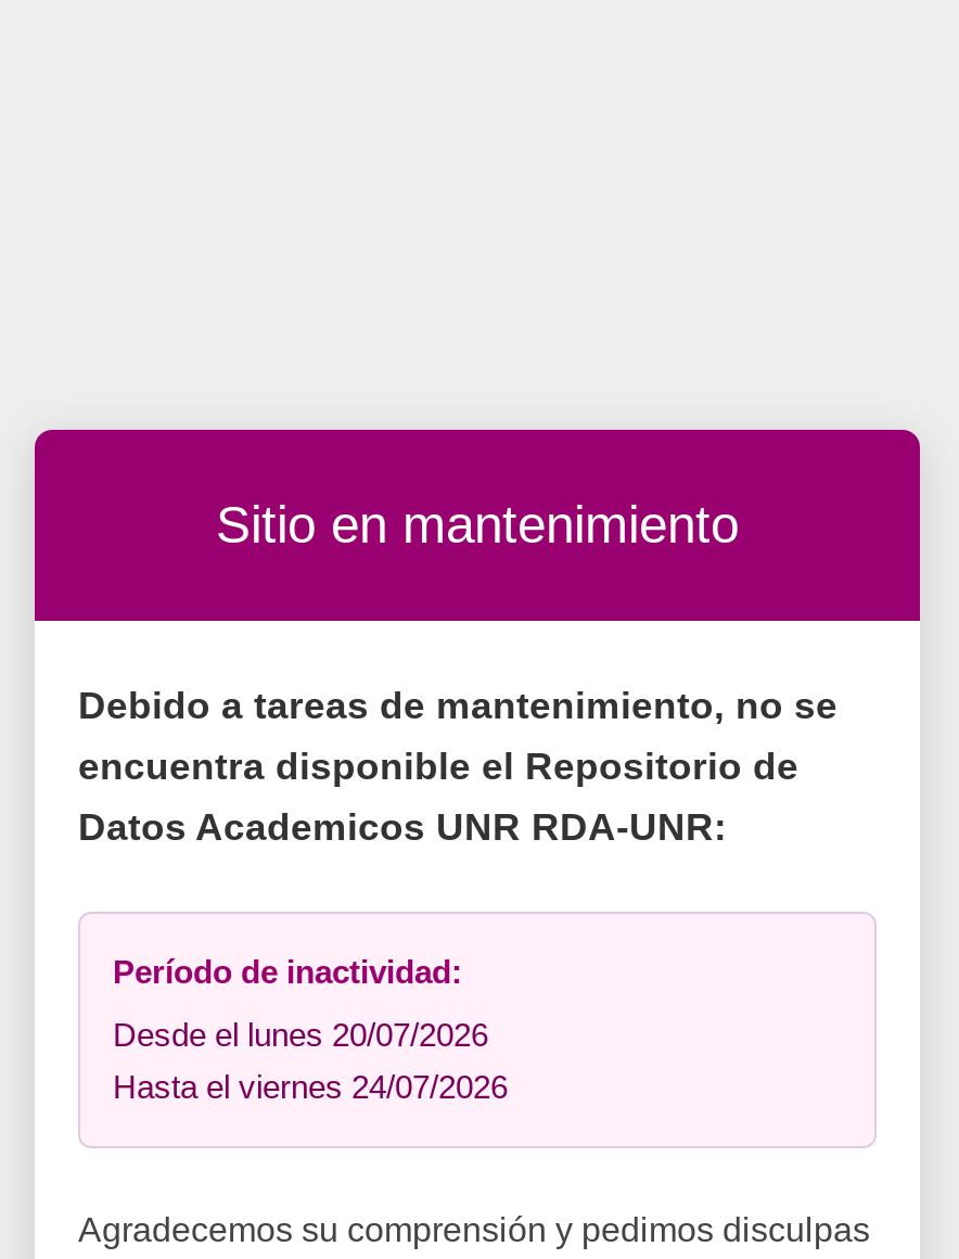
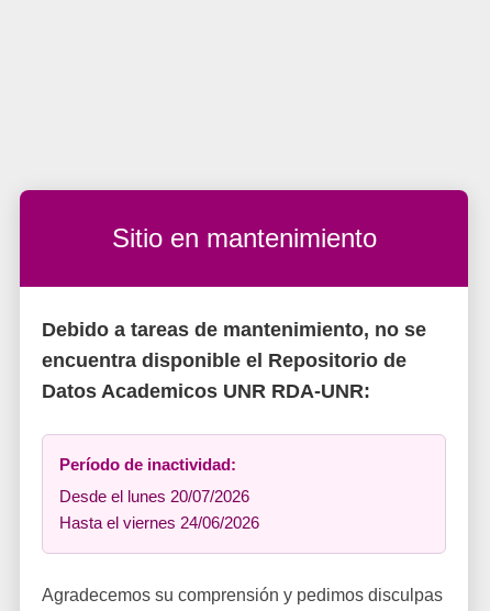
[113,1067,508,1104] Hasta el viernes 24/07/2026 -> [59,513,259,531] Hasta el viernes 24/06/2026

